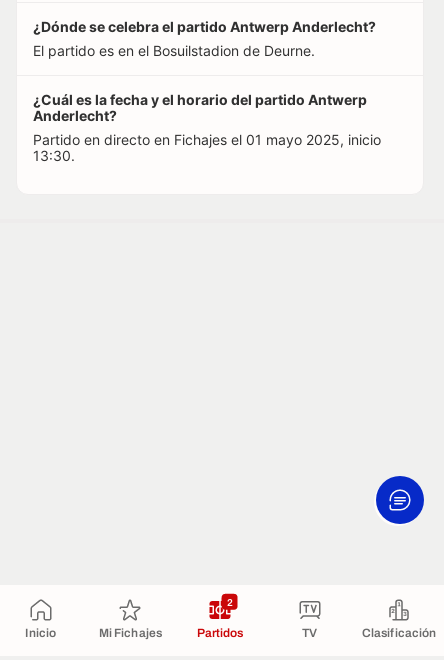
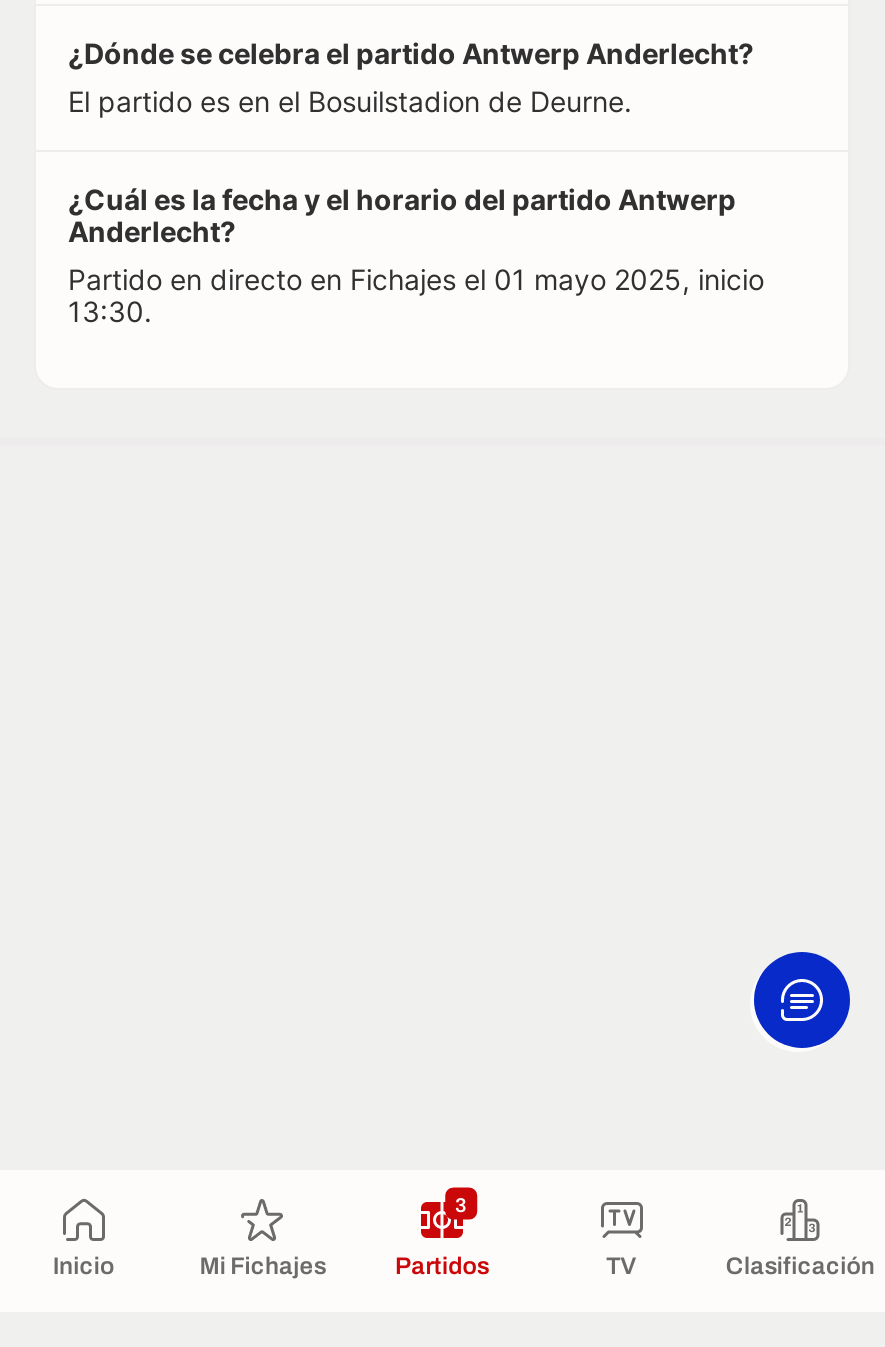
[226,596,233,607] 2 -> [455,1193,467,1215] 3

